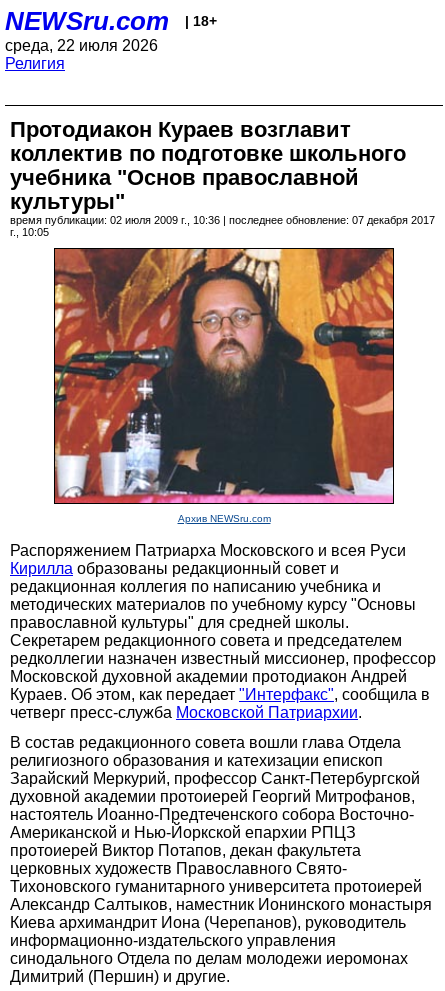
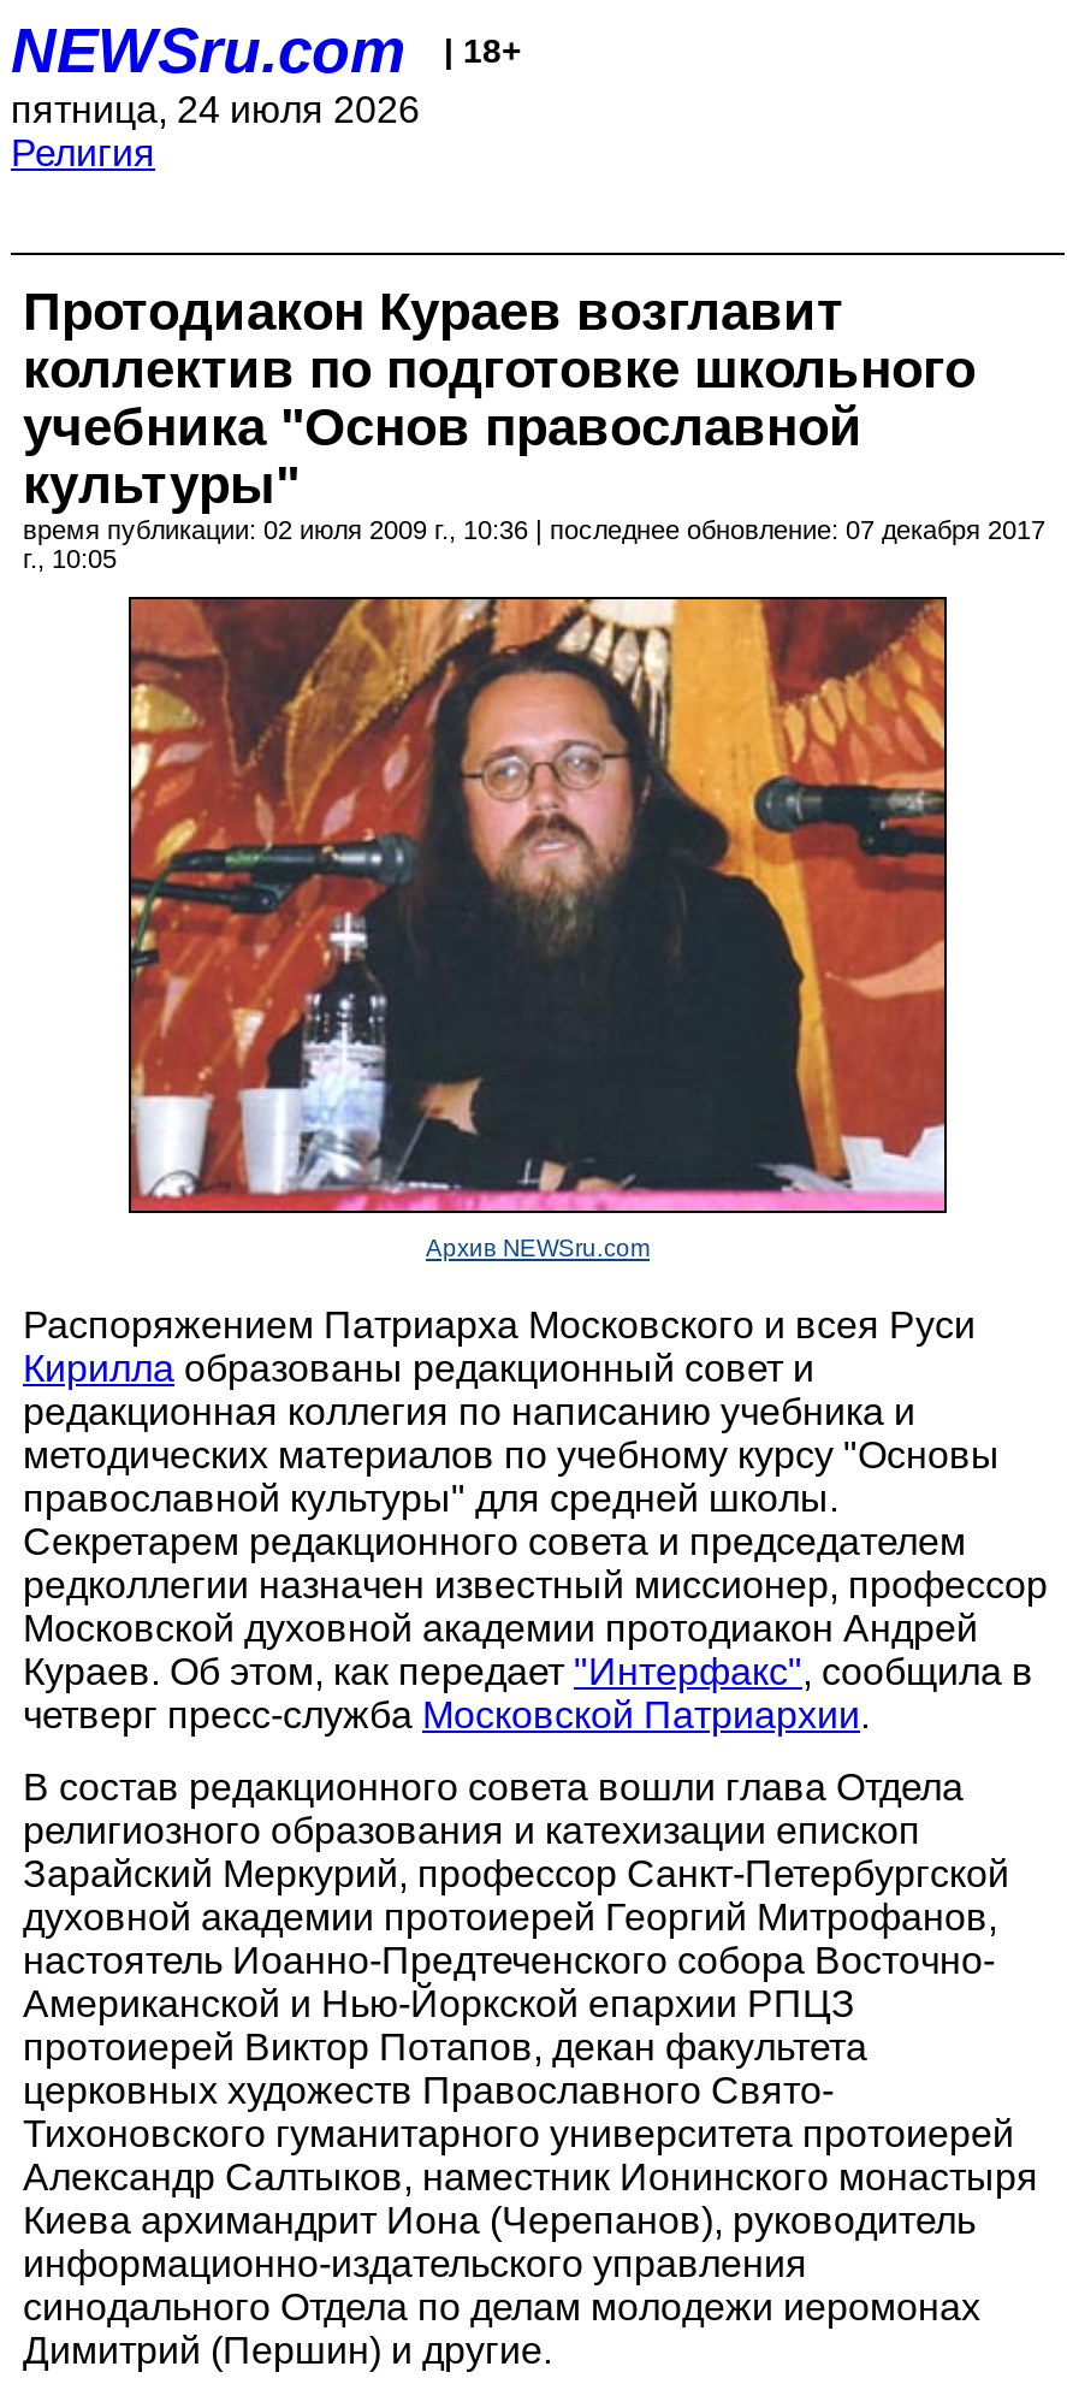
[5,37,158,54] среда, 22 июля 2026 -> [11,89,420,130] пятница, 24 июля 2026

